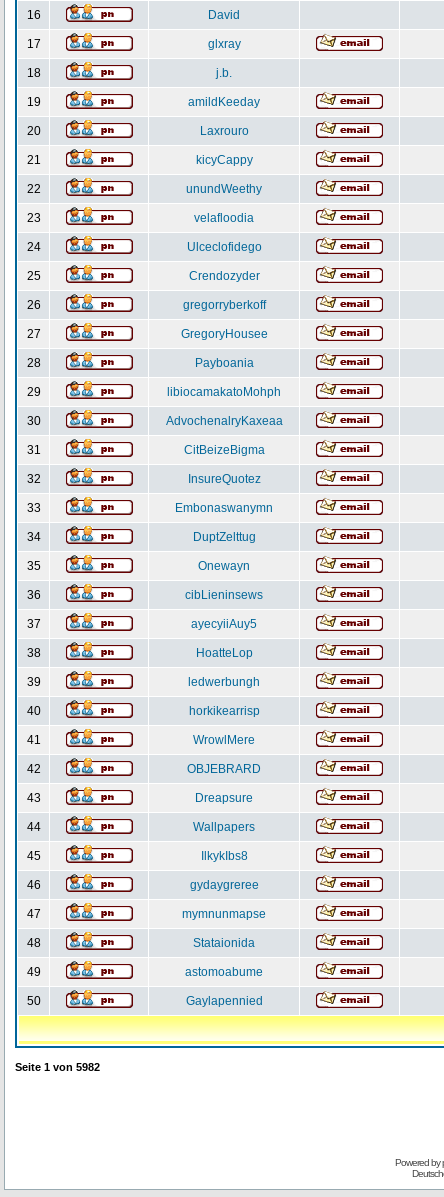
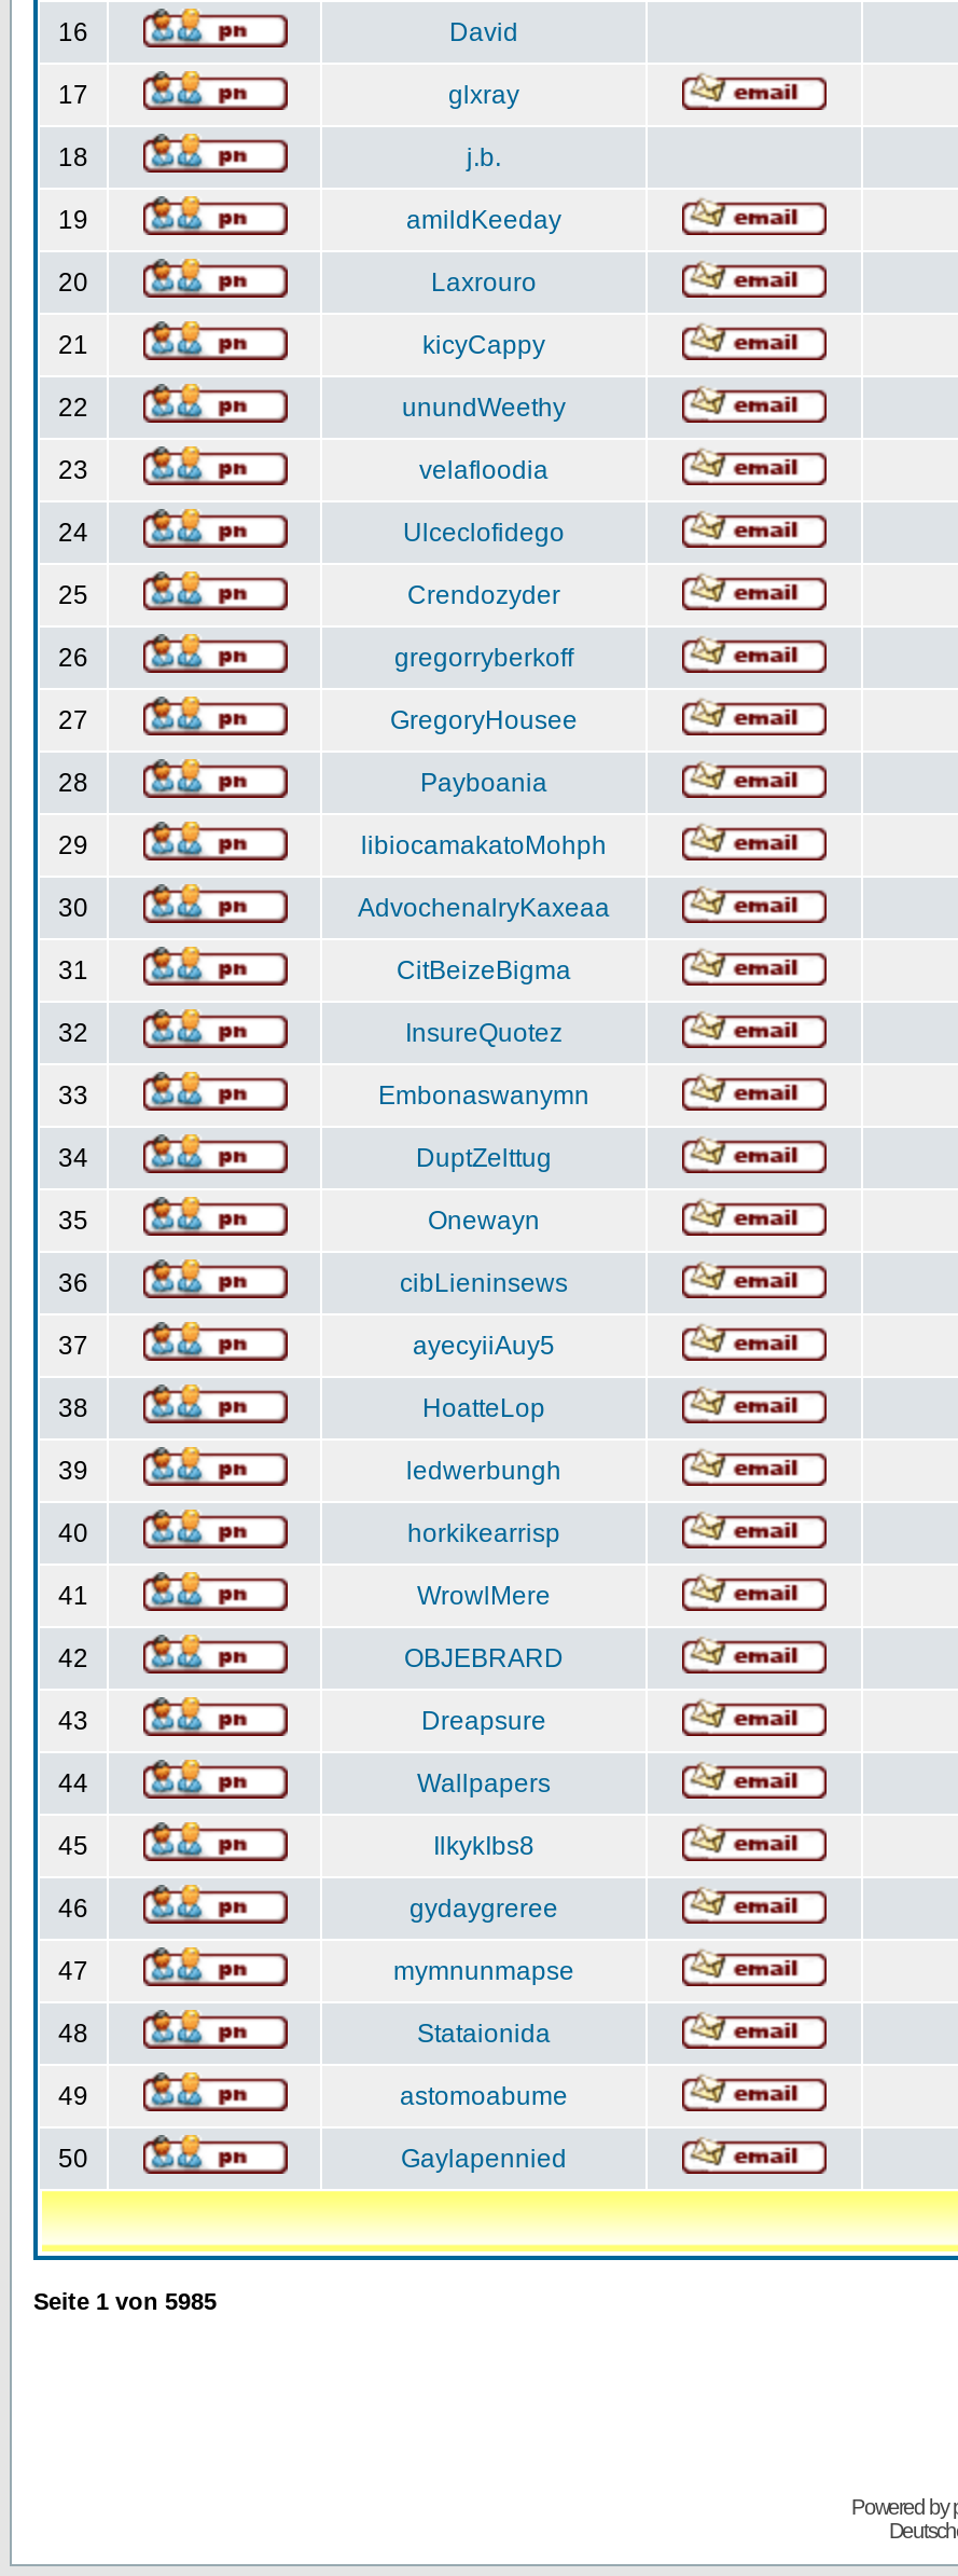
[15,1061,100,1073] Seite 1 von 5982 -> [33,2288,217,2314] Seite 1 von 5985

